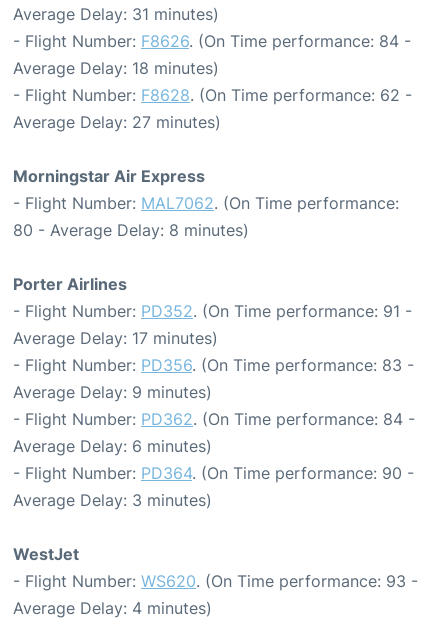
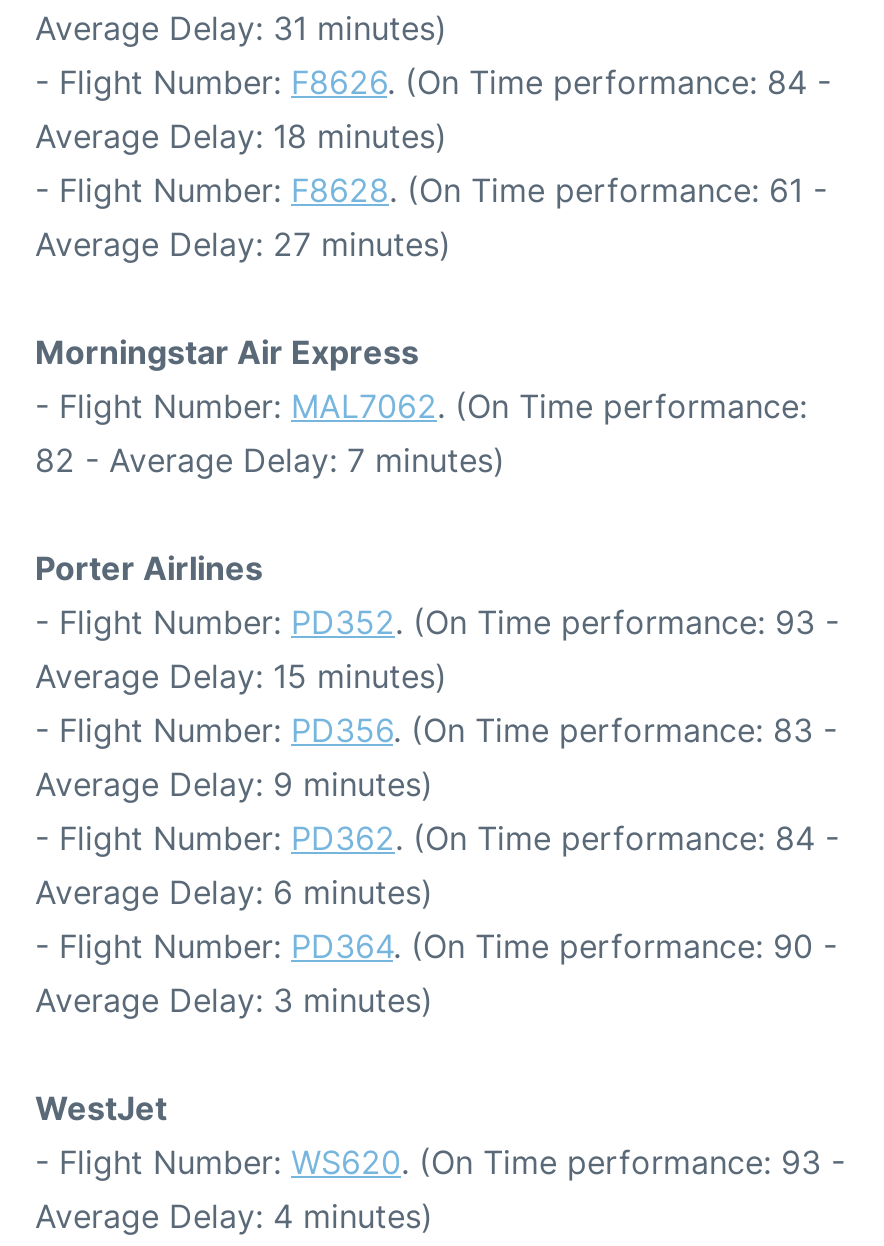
[13,85,412,105] - Flight Number: F8628. (On Time performance: 62 - -> [35,171,827,211] - Flight Number: F8628. (On Time performance: 61 -
[13,220,249,240] 80 - Average Delay: 8 minutes) -> [35,441,505,481] 82 - Average Delay: 7 minutes)
[13,301,412,321] - Flight Number: PD352. (On Time performance: 91 - -> [35,603,839,643] - Flight Number: PD352. (On Time performance: 93 -
[13,328,218,348] Average Delay: 17 minutes) -> [35,657,447,697] Average Delay: 15 minutes)

